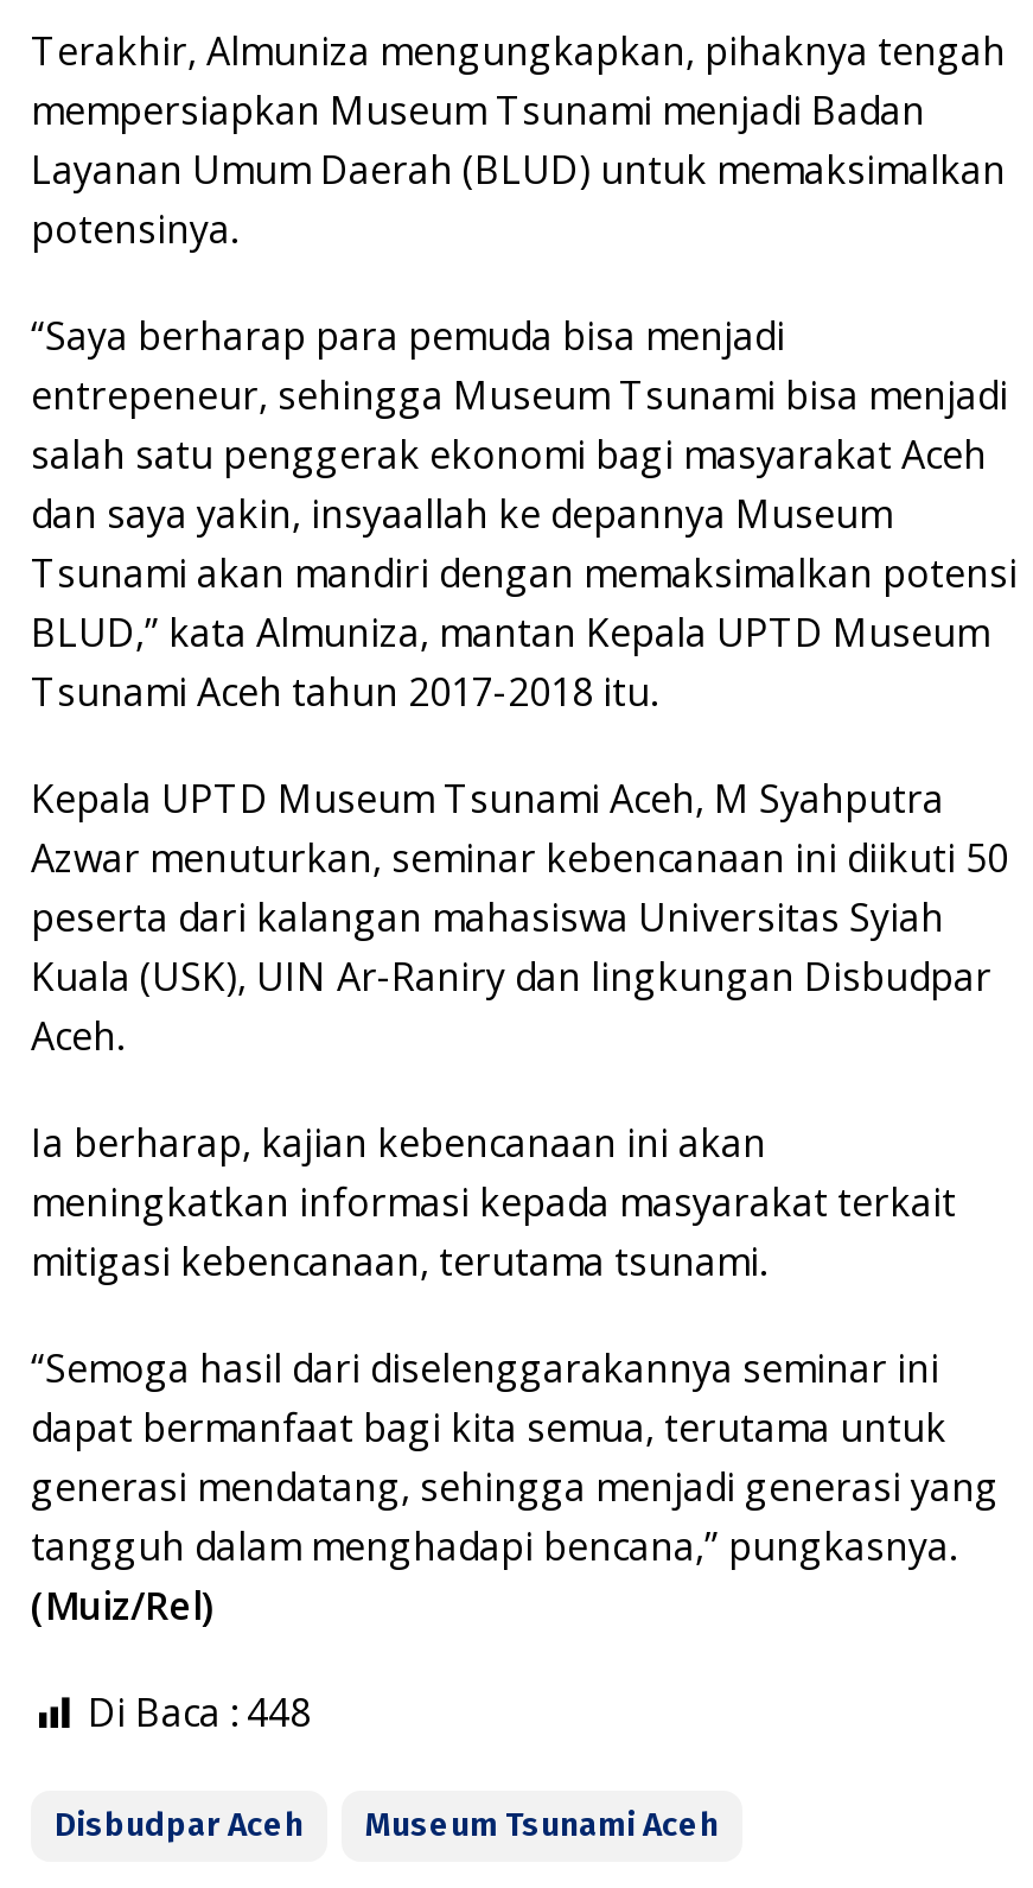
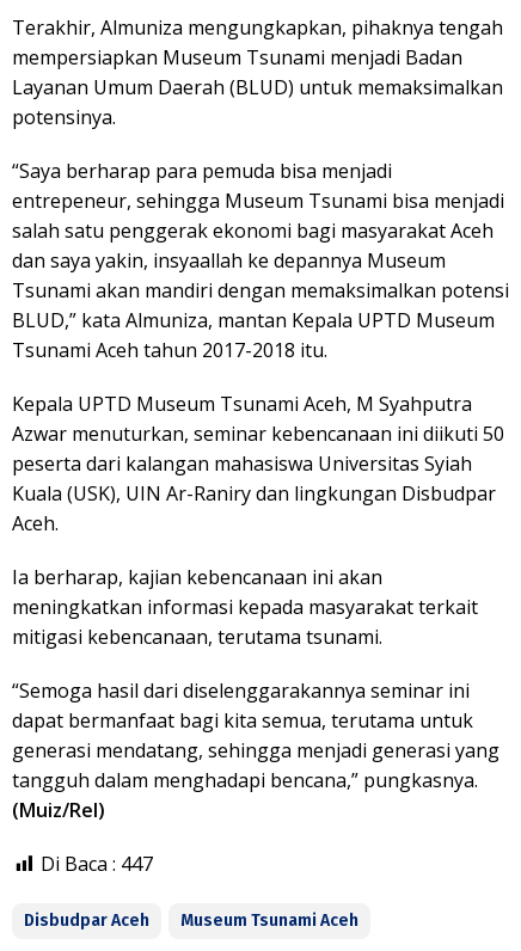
[88,1687,311,1740] Di Baca : 448 -> [41,851,153,878] Di Baca : 447

